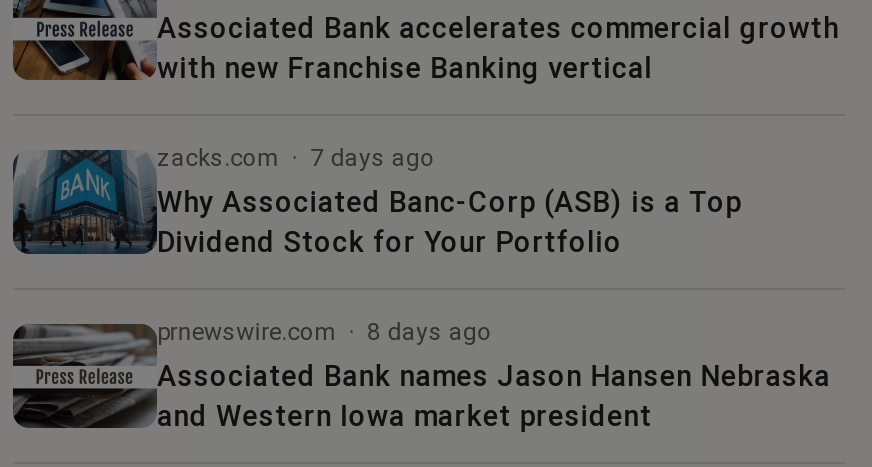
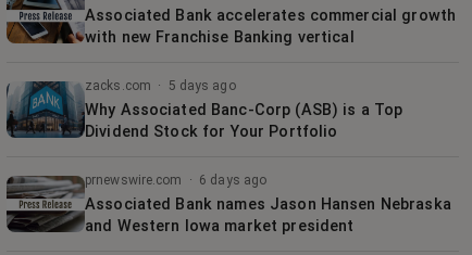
[157,144,434,172] zacks.com · 7 days ago -> [85,78,236,93] zacks.com · 5 days ago
[157,318,492,346] prnewswire.com · 8 days ago -> [85,173,267,188] prnewswire.com · 6 days ago

